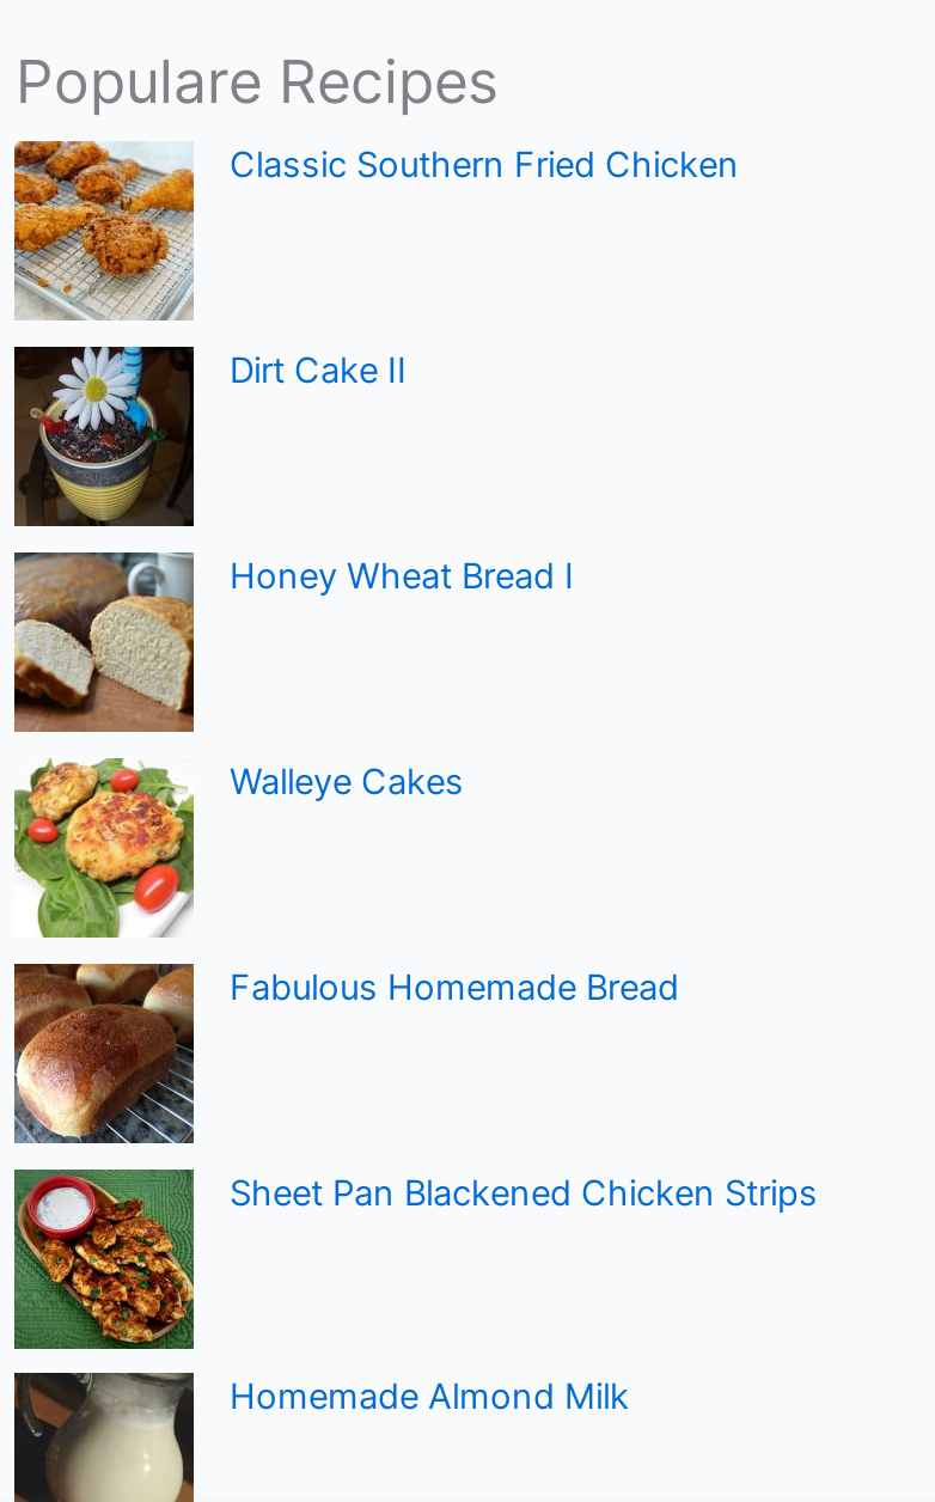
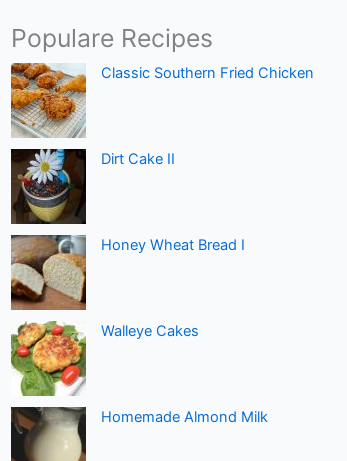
[12,963,679,1147] [image] | Fabulous Homemade Bread -> none
[14,1168,818,1353] [image] | Sheet Pan Blackened Chicken Strips -> none

